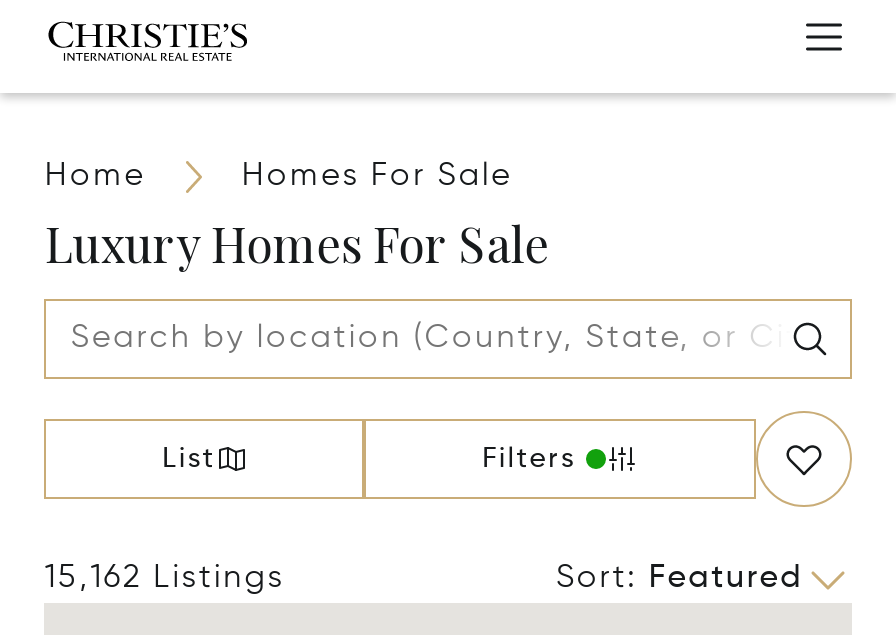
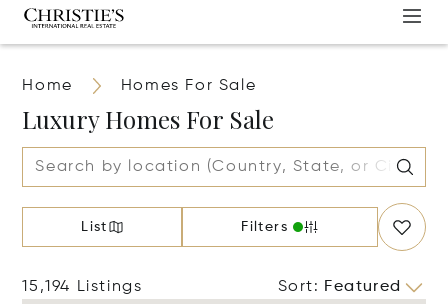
[45,563,285,595] 15,162 Listings -> [22,279,142,295] 15,194 Listings

